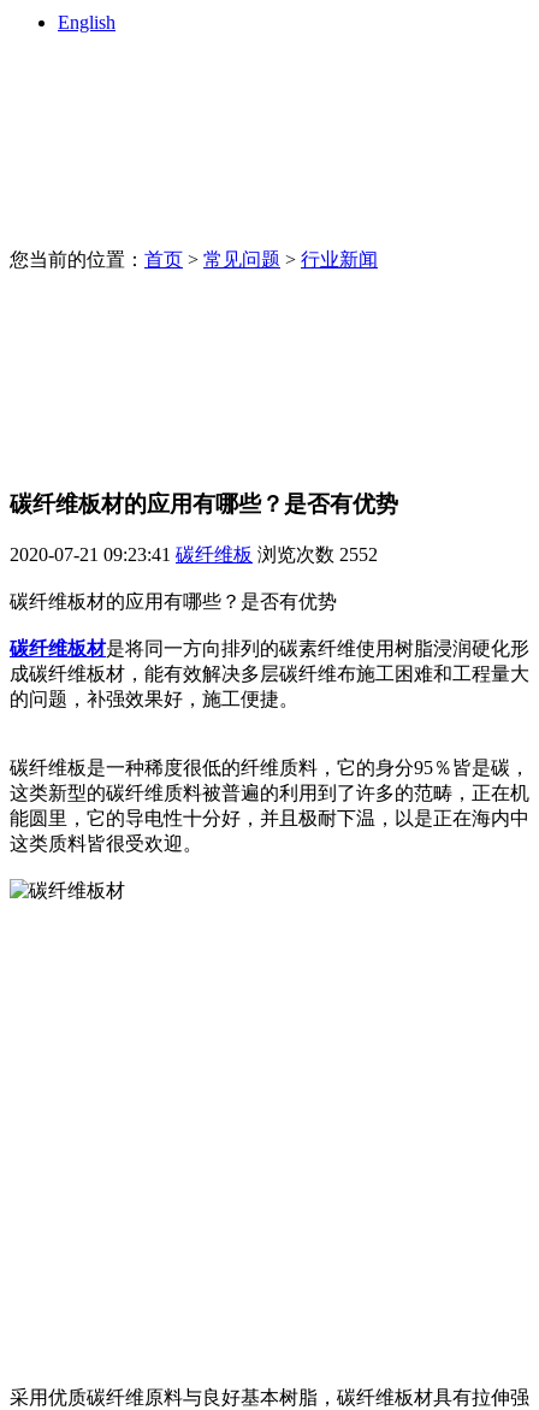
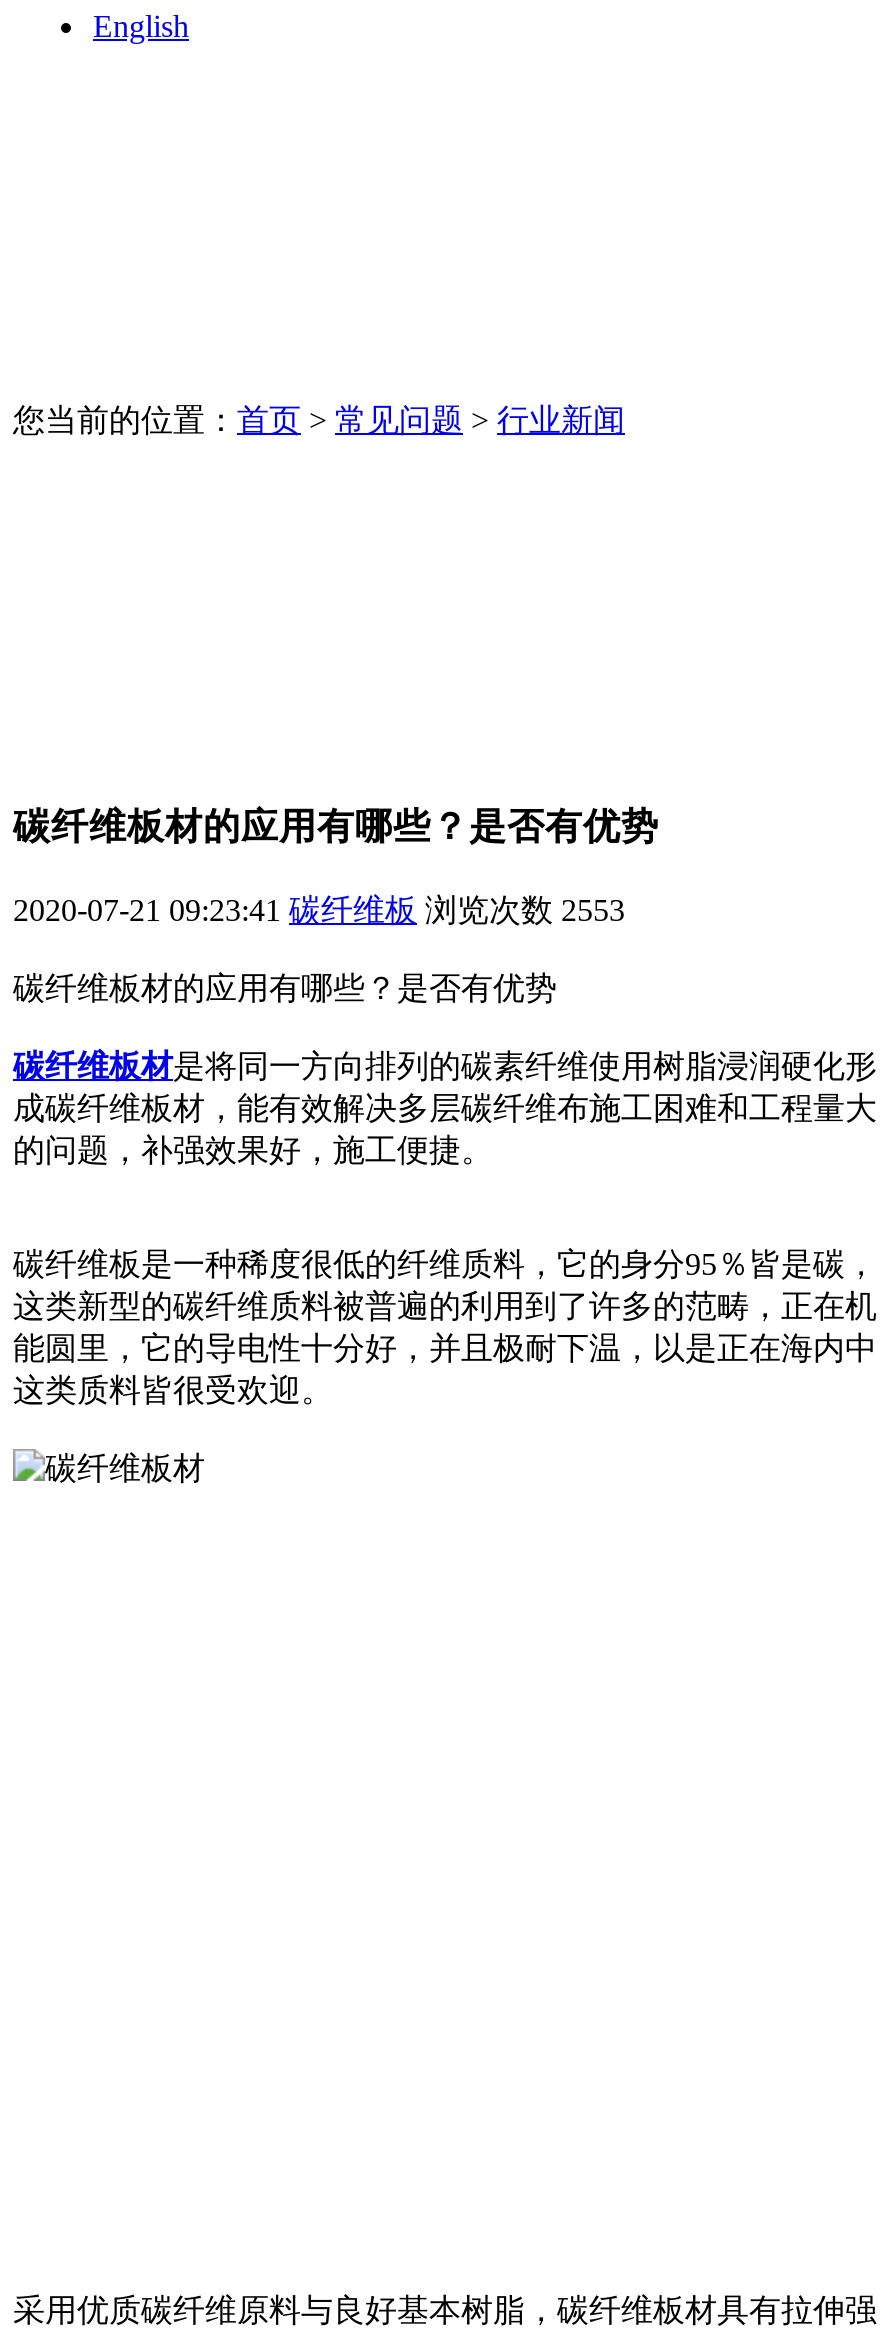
[10,544,378,564] 2020-07-21 09:23:41 碳纤维板 浏览次数2552 -> [13,893,625,927] 2020-07-21 09:23:41 碳纤维板 浏览次数2553

